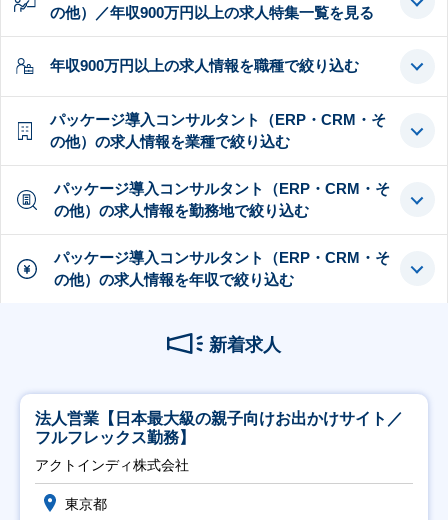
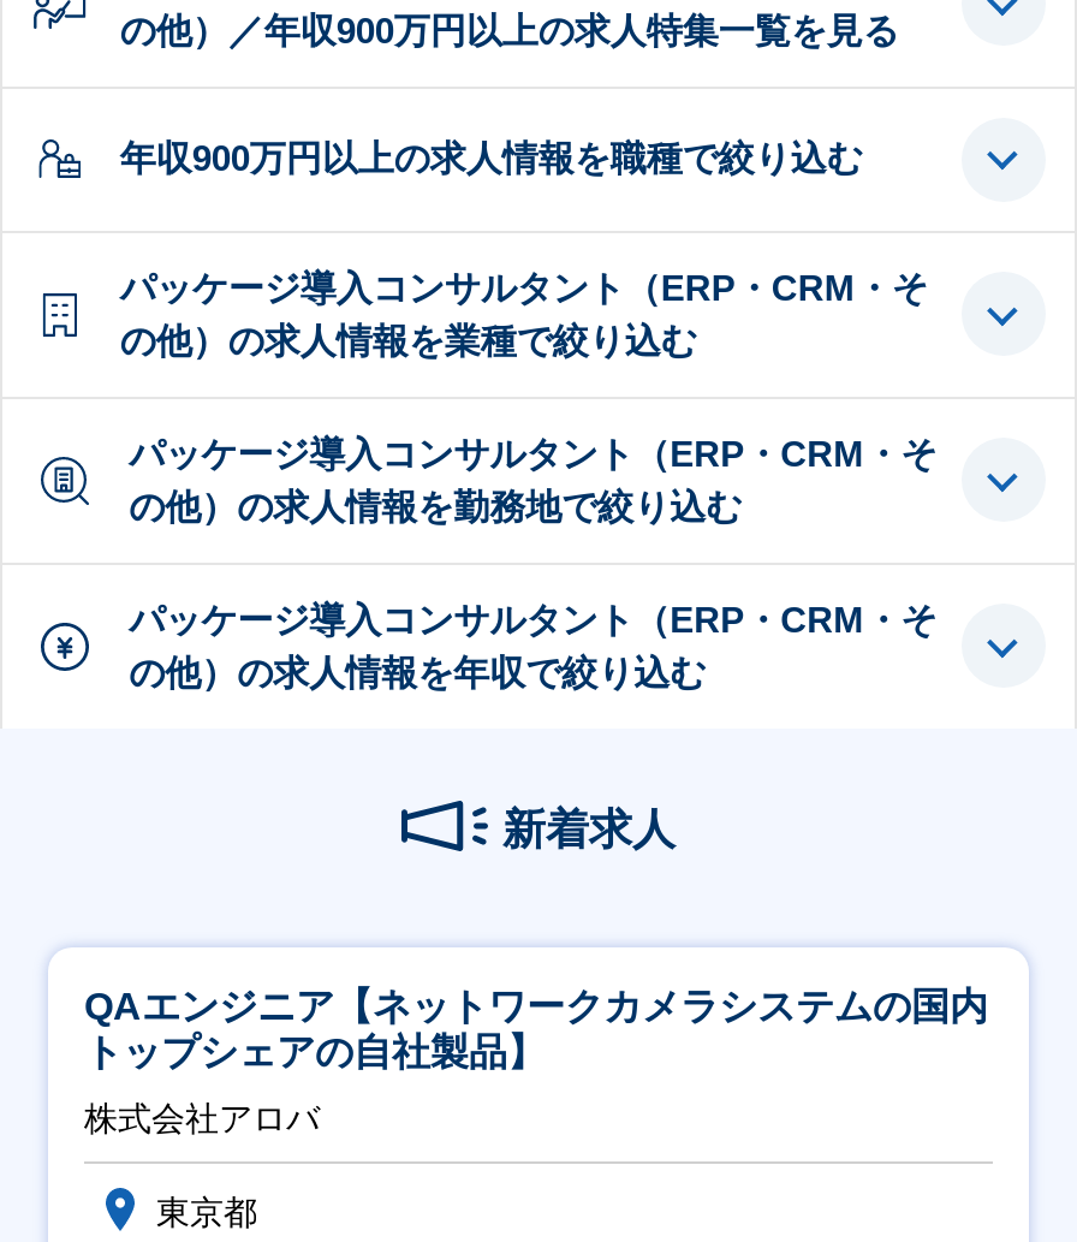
[35,410,403,446] 法人営業【日本最大級の親子向けお出かけサイト／ | フルフレックス勤務】 -> [84,985,988,1072] QAエンジニア【ネットワークカメラシステムの国内 | トップシェアの自社製品】
[35,457,189,473] アクトインディ株式会社 -> [84,1098,320,1136] 株式会社アロバ

